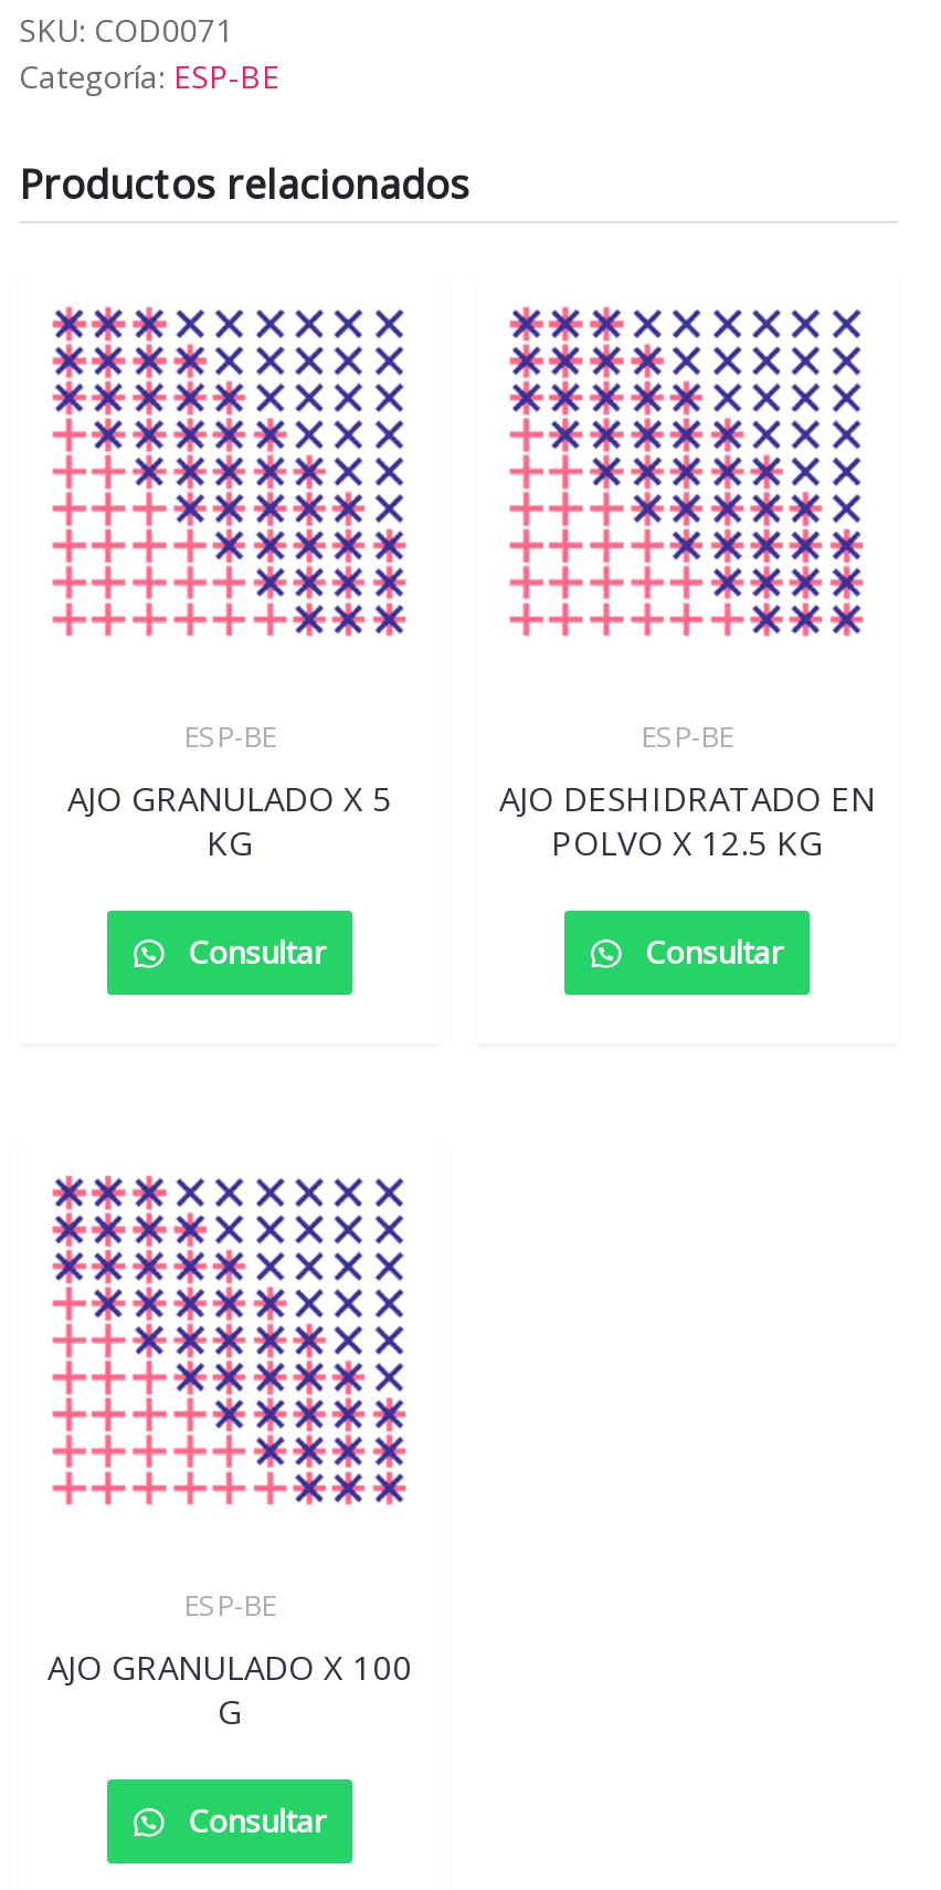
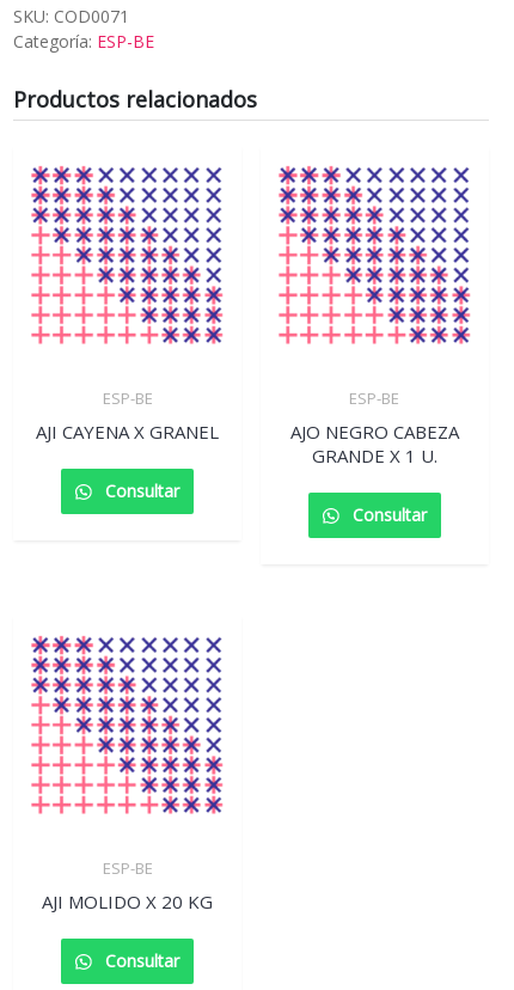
[67,776,392,864] AJO GRANULADO X 5 | KG -> [36,420,219,443] AJI CAYENA X GRANEL
[499,776,875,820] AJO DESHIDRATADO EN -> [290,420,459,443] AJO NEGRO CABEZA
[551,820,823,864] POLVO X 12.5 KG -> [312,443,437,467] GRANDE X 1 U.
[47,1644,412,1733] AJO GRANULADO X 100 | G -> [42,889,213,913] AJI MOLIDO X 20 KG

